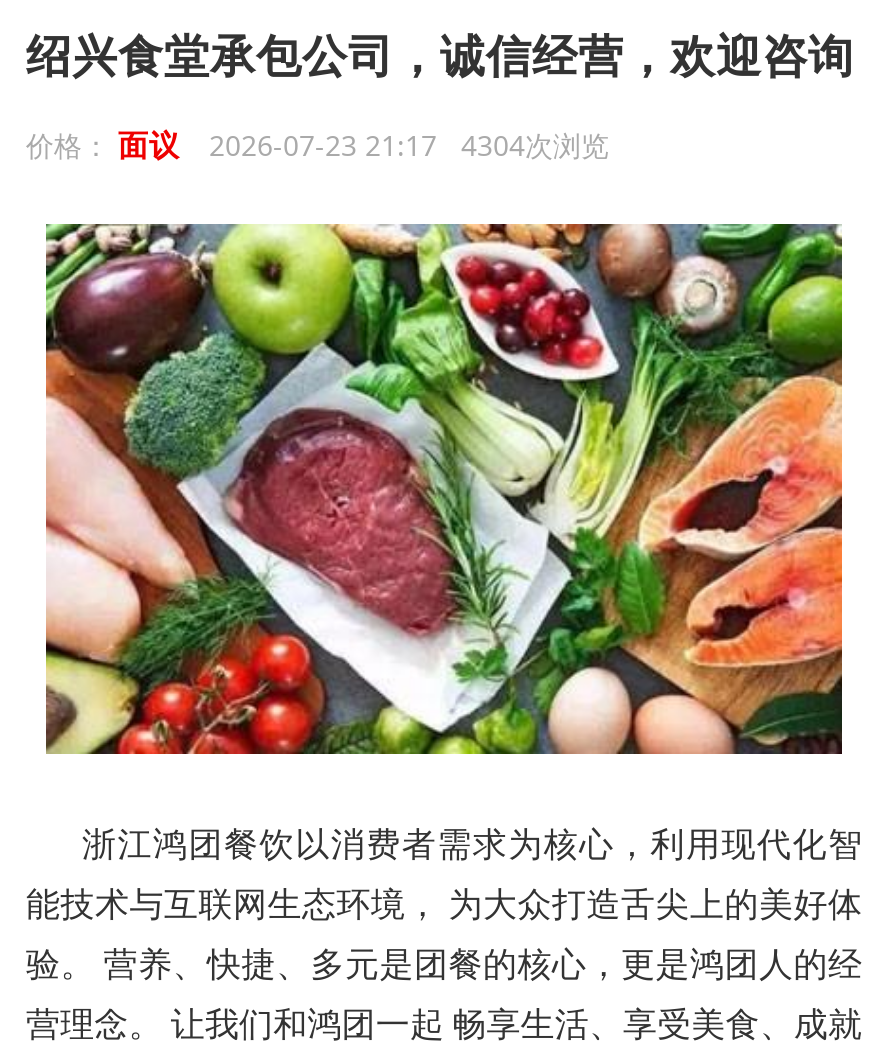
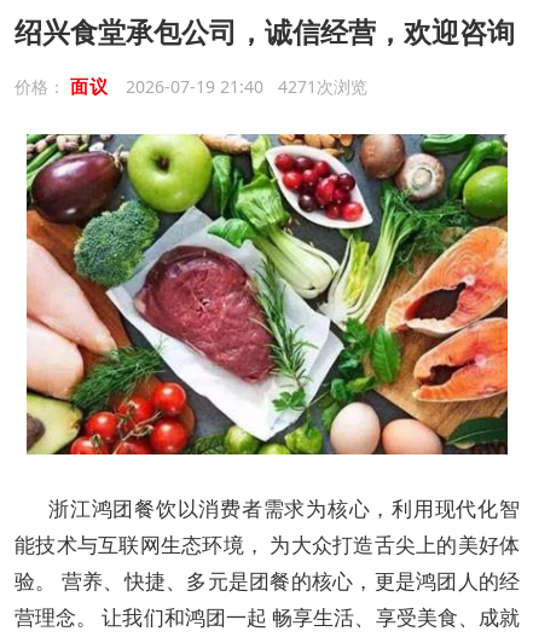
[26,124,609,164] 价格：面议 2026-07-23 21:17 4304次浏览 -> [15,74,367,98] 价格：面议 2026-07-19 21:40 4271次浏览

